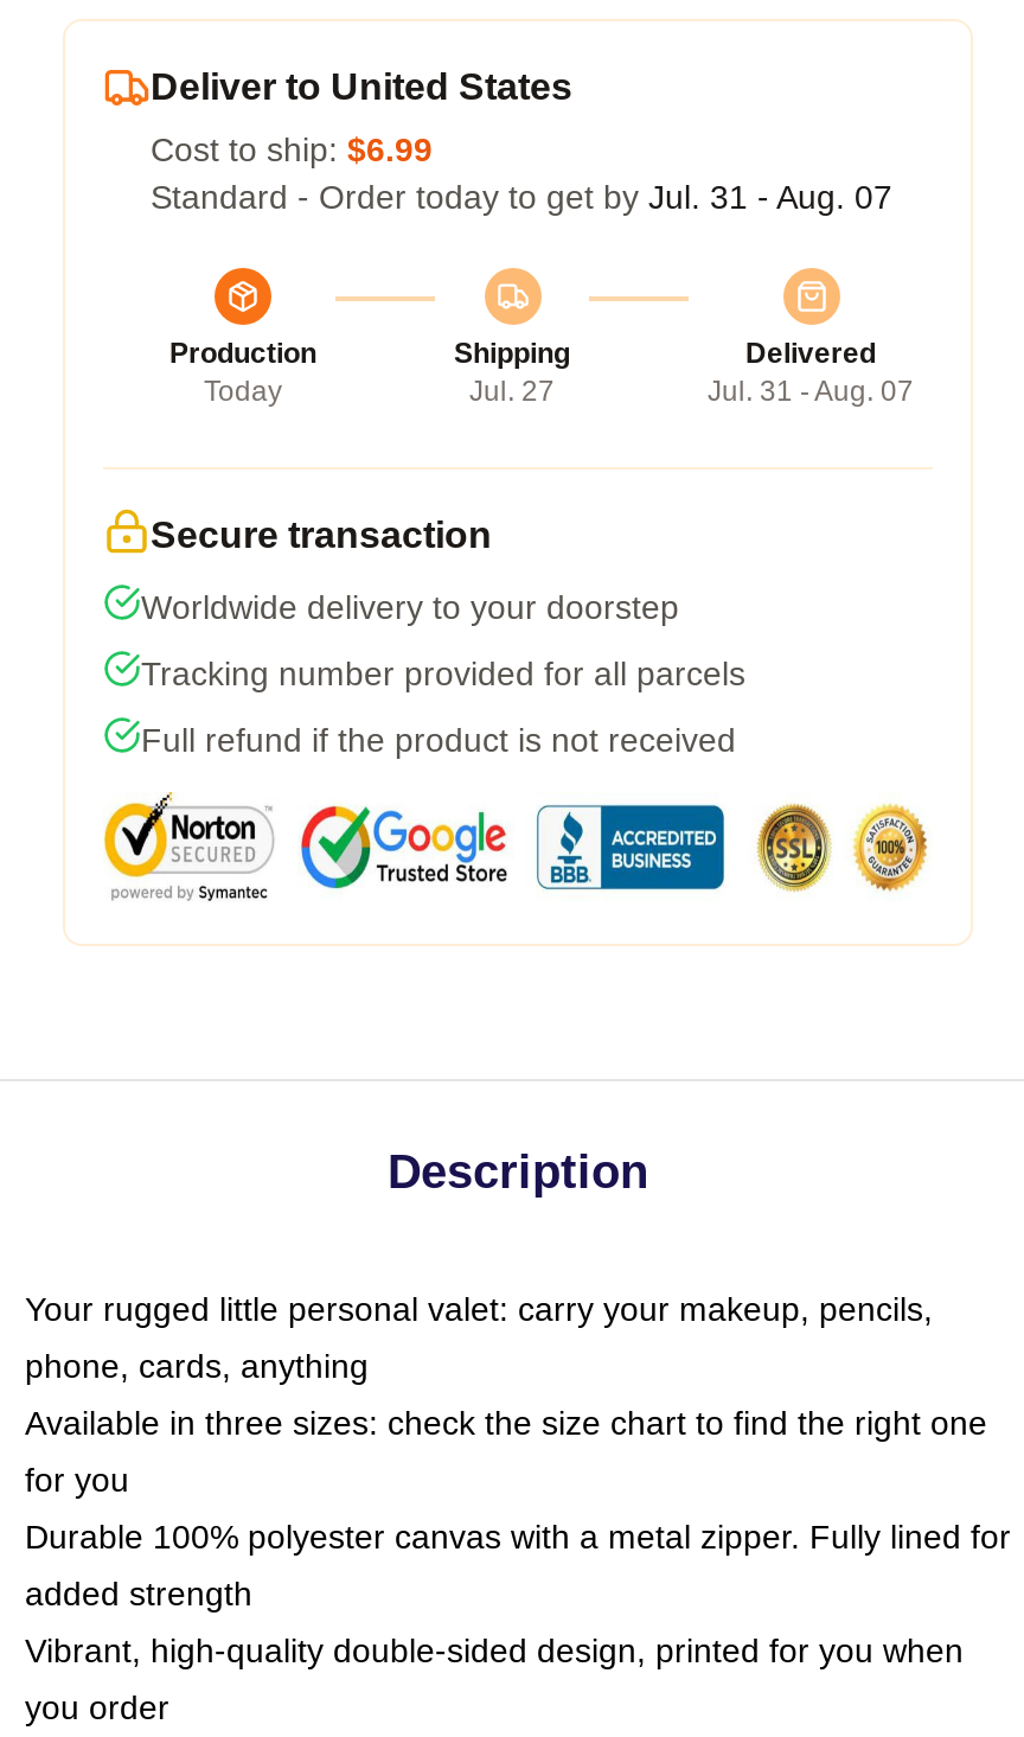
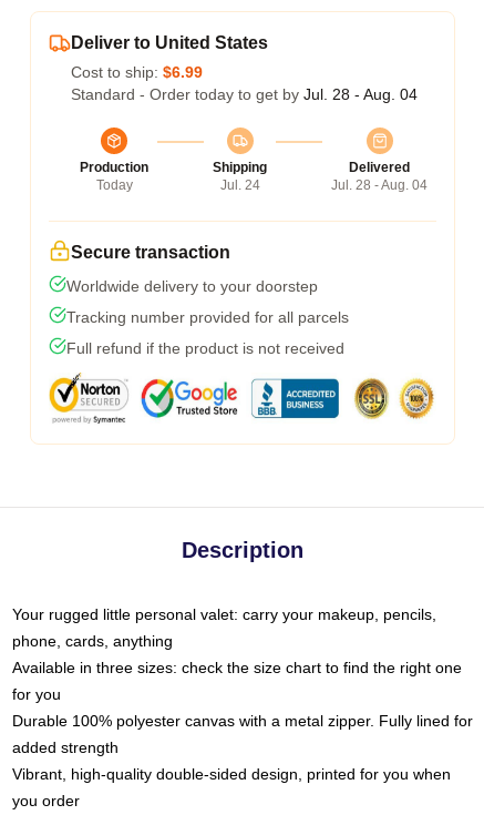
[151,177,892,215] Standard - Order today to get by Jul. 31 - Aug. 07 -> [71,85,418,103] Standard - Order today to get by Jul. 28 - Aug. 04
[469,374,555,407] Jul. 27 -> [220,177,260,193] Jul. 24
[708,374,914,407] Jul. 31 - Aug. 07 -> [331,177,428,193] Jul. 28 - Aug. 04

